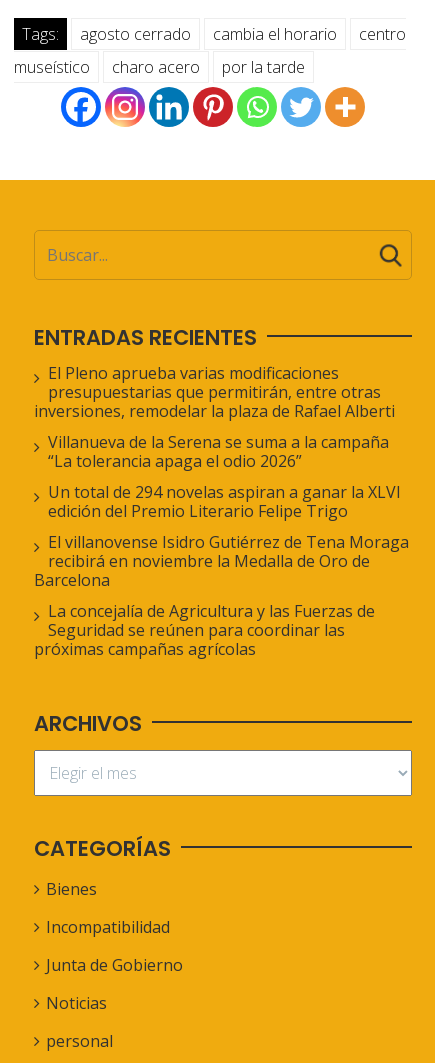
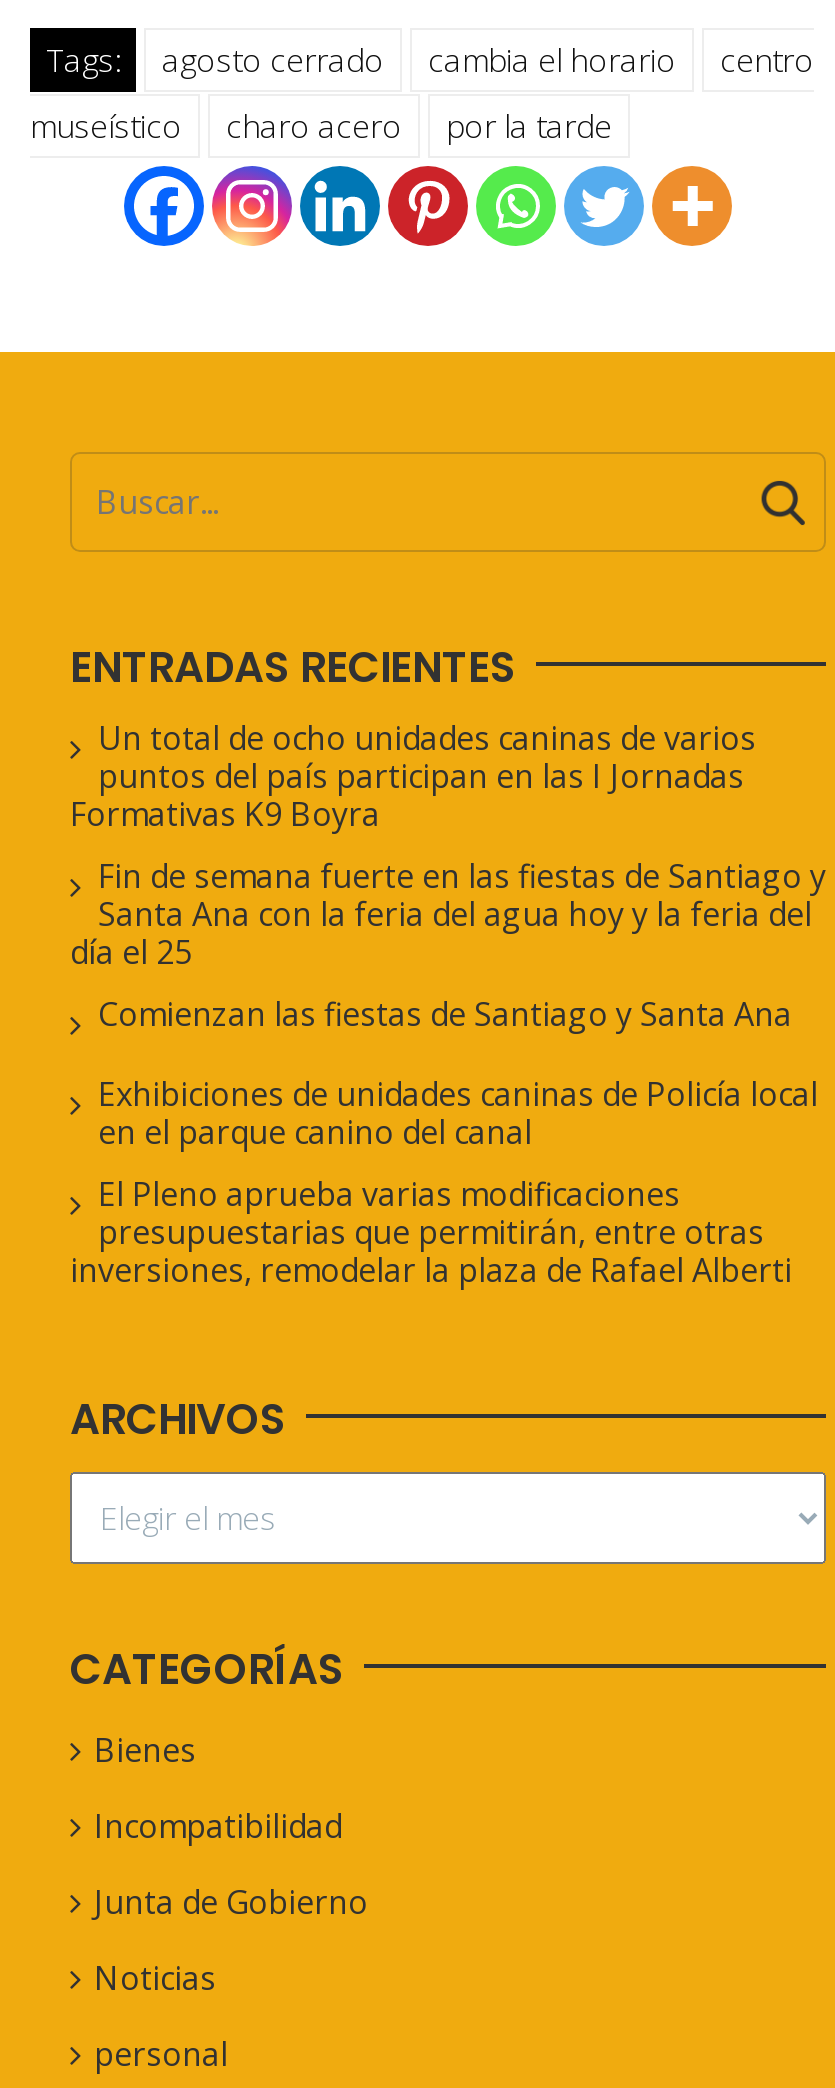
none -> [70,716,826,1154] Un total de ocho unidades caninas de varios | puntos del país participan en las I Jornadas | Formativas K9 Boyra | Fin de semana fuerte en las fiestas de Santiago y | Santa Ana con la feria del agua hoy y la feria del | día el 25 | Comienzan las fiestas de Santiago y Santa Ana | Exhibiciones de unidades caninas de Policía local | en el parque canino del canal
moved [34,362,395,422] -> [70,1172,792,1292]: El Pleno aprueba varias modificaciones | presupuestarias que permitirán, entre otras | inversiones, remodelar la plaza de Rafael Alberti
[34,431,409,660] Villanueva de la Serena se suma a la campaña | “La tolerancia apaga el odio 2026” | Un total de 294 novelas aspiran a ganar la XLVI | edición del Premio Literario Felipe Trigo | El villanovense Isidro Gutiérrez de Tena Moraga | recibirá en noviembre la Medalla de Oro de | Barcelona | La concejalía de Agricultura y las Fuerzas de | Seguridad se reúnen para coordinar las | próximas campañas agrícolas -> none

